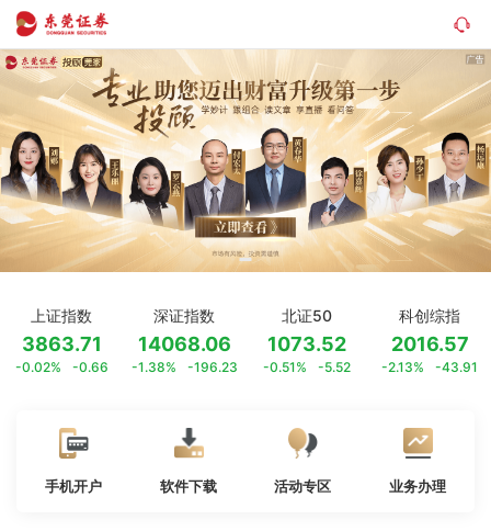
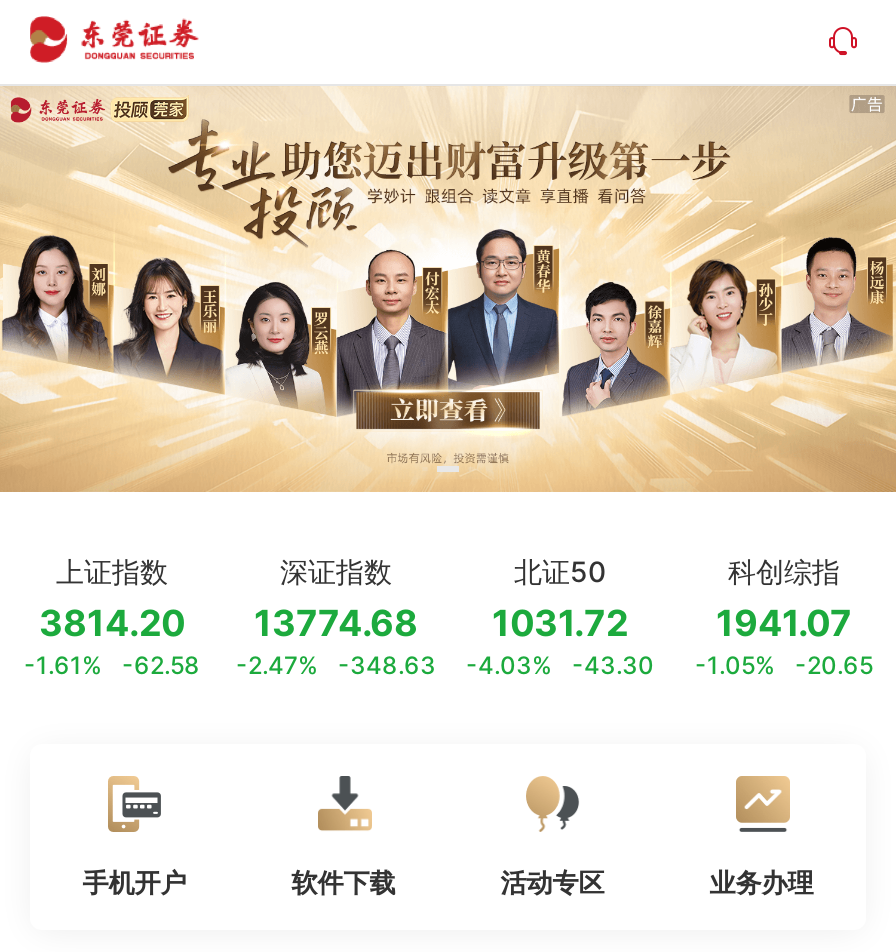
[21,333,101,356] 3863.71 -> [39,602,185,644] 3814.20
[138,333,231,356] 14068.06 -> [254,602,418,644] 13774.68
[267,333,346,356] 1073.52 -> [492,602,628,644] 1031.72
[391,333,469,356] 2016.57 -> [716,602,852,644] 1941.07
[15,359,61,375] -0.02% -> [24,650,102,680] -1.61%
[72,359,108,375] -0.66 -> [122,650,200,680] -62.58
[131,359,176,375] -1.38% -> [236,650,318,680] -2.47%
[187,359,237,375] -196.23 -> [338,650,436,680] -348.63
[263,359,307,375] -0.51% -> [466,650,552,680] -4.03%
[318,359,351,375] -5.52 -> [572,650,654,680] -43.30
[381,359,424,375] -2.13% -> [695,650,775,680] -1.05%
[435,359,478,375] -43.91 -> [795,650,873,680] -20.65

